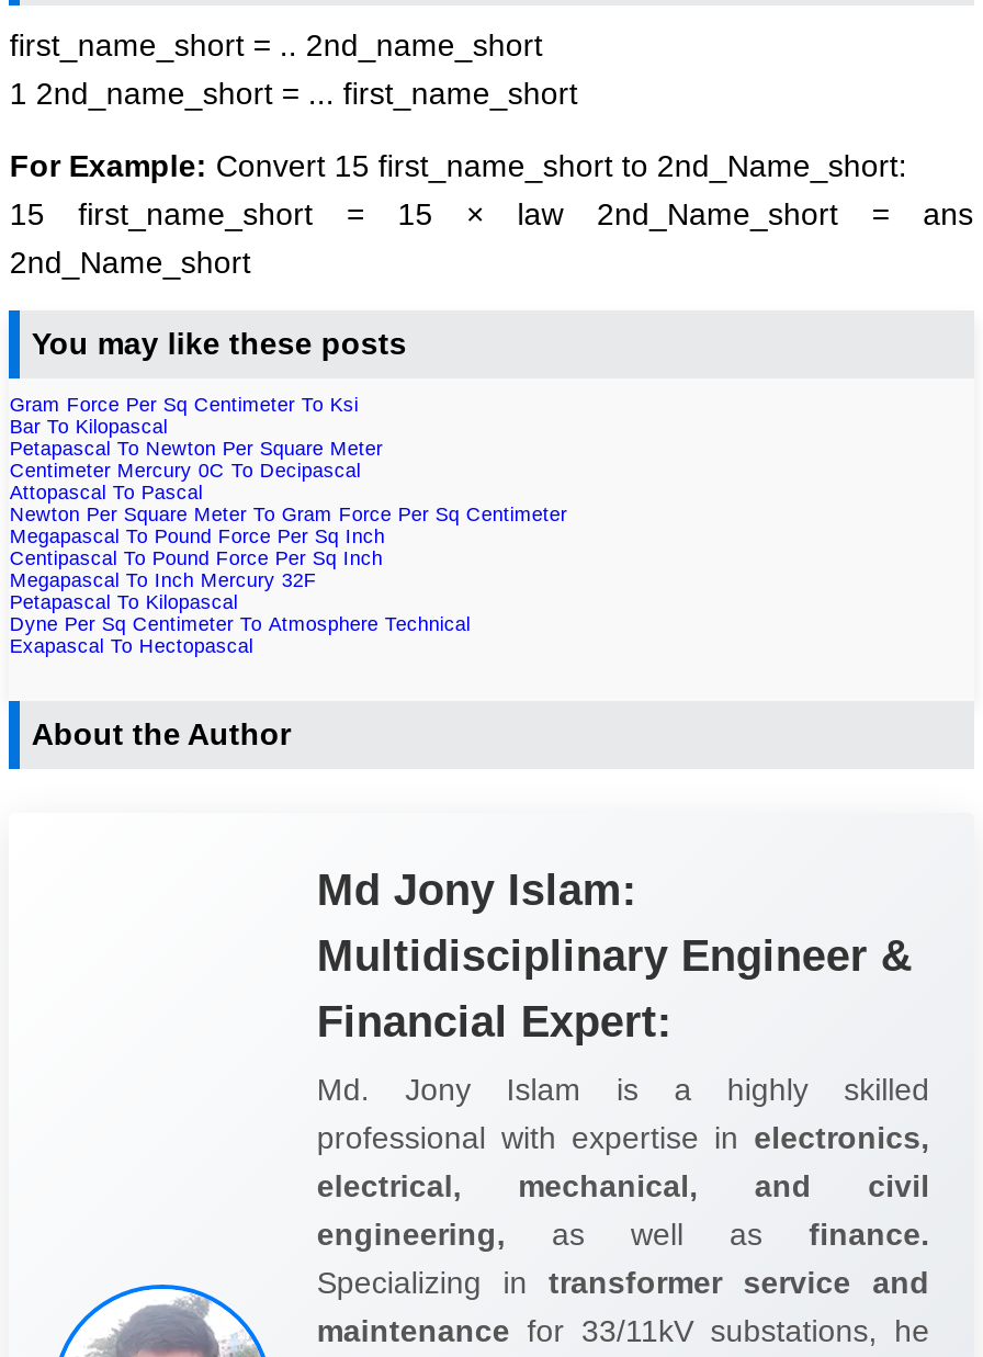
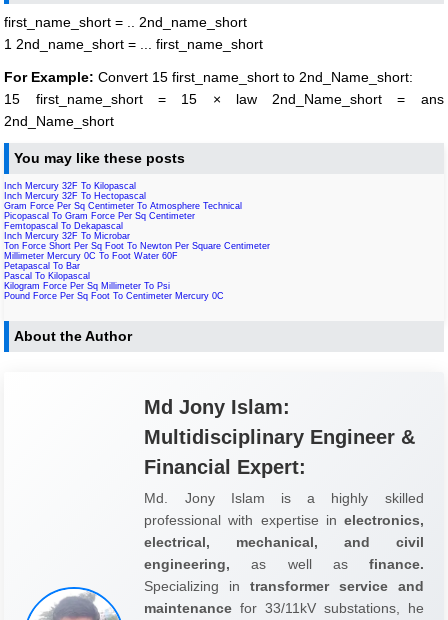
[10,393,567,656] Gram Force Per Sq Centimeter To Ksi | Bar To Kilopascal | Petapascal To Newton Per Square Meter | Centimeter Mercury 0C To Decipascal | Attopascal To Pascal | Newton Per Square Meter To Gram Force Per Sq Centimeter | Megapascal To Pound Force Per Sq Inch | Centipascal To Pound Force Per Sq Inch | Megapascal To Inch Mercury 32F | Petapascal To Kilopascal | Dyne Per Sq Centimeter To Atmosphere Technical | Exapascal To Hectopascal -> [4,181,270,301] Inch Mercury 32F To Kilopascal | Inch Mercury 32F To Hectopascal | Gram Force Per Sq Centimeter To Atmosphere Technical | Picopascal To Gram Force Per Sq Centimeter | Femtopascal To Dekapascal | Inch Mercury 32F To Microbar | Ton Force Short Per Sq Foot To Newton Per Square Centimeter | Millimeter Mercury 0C To Foot Water 60F | Petapascal To Bar | Pascal To Kilopascal | Kilogram Force Per Sq Millimeter To Psi | Pound Force Per Sq Foot To Centimeter Mercury 0C

